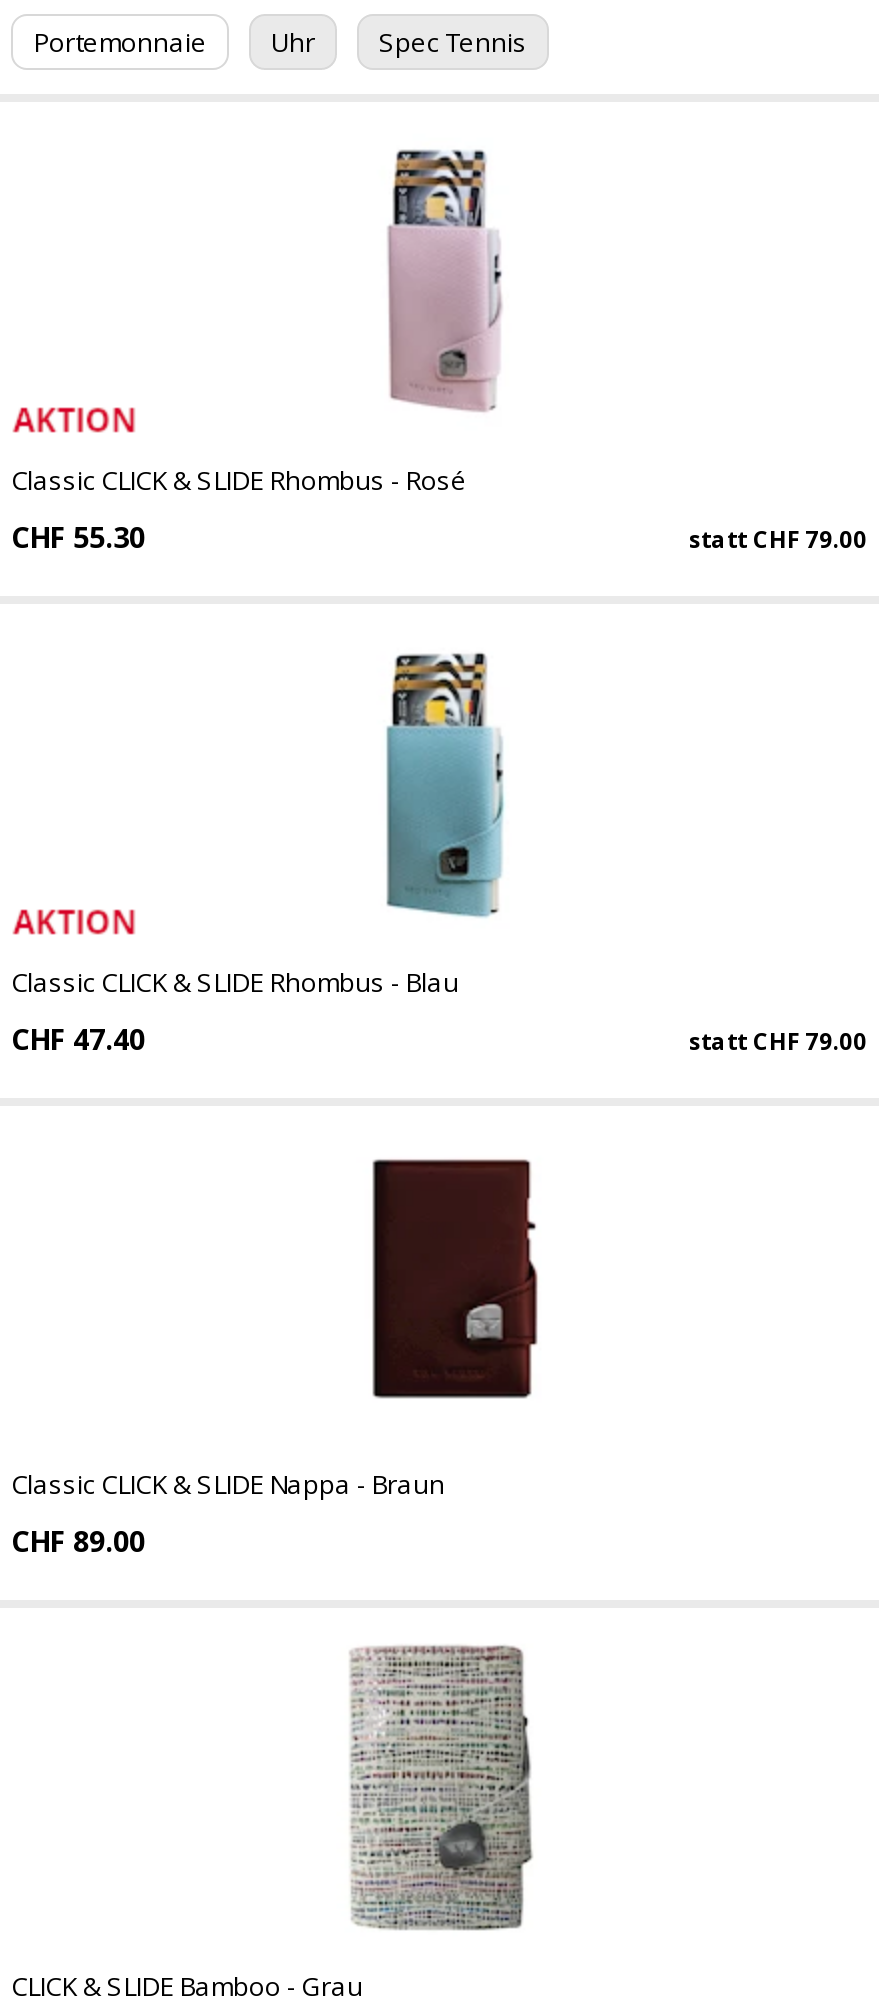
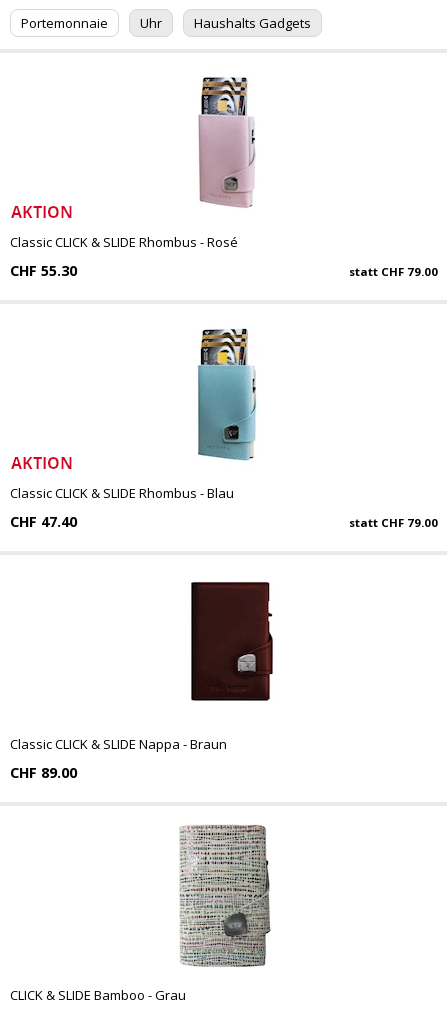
[379,24,527,60] Spec Tennis -> [194,14,311,32] Haushalts Gadgets

